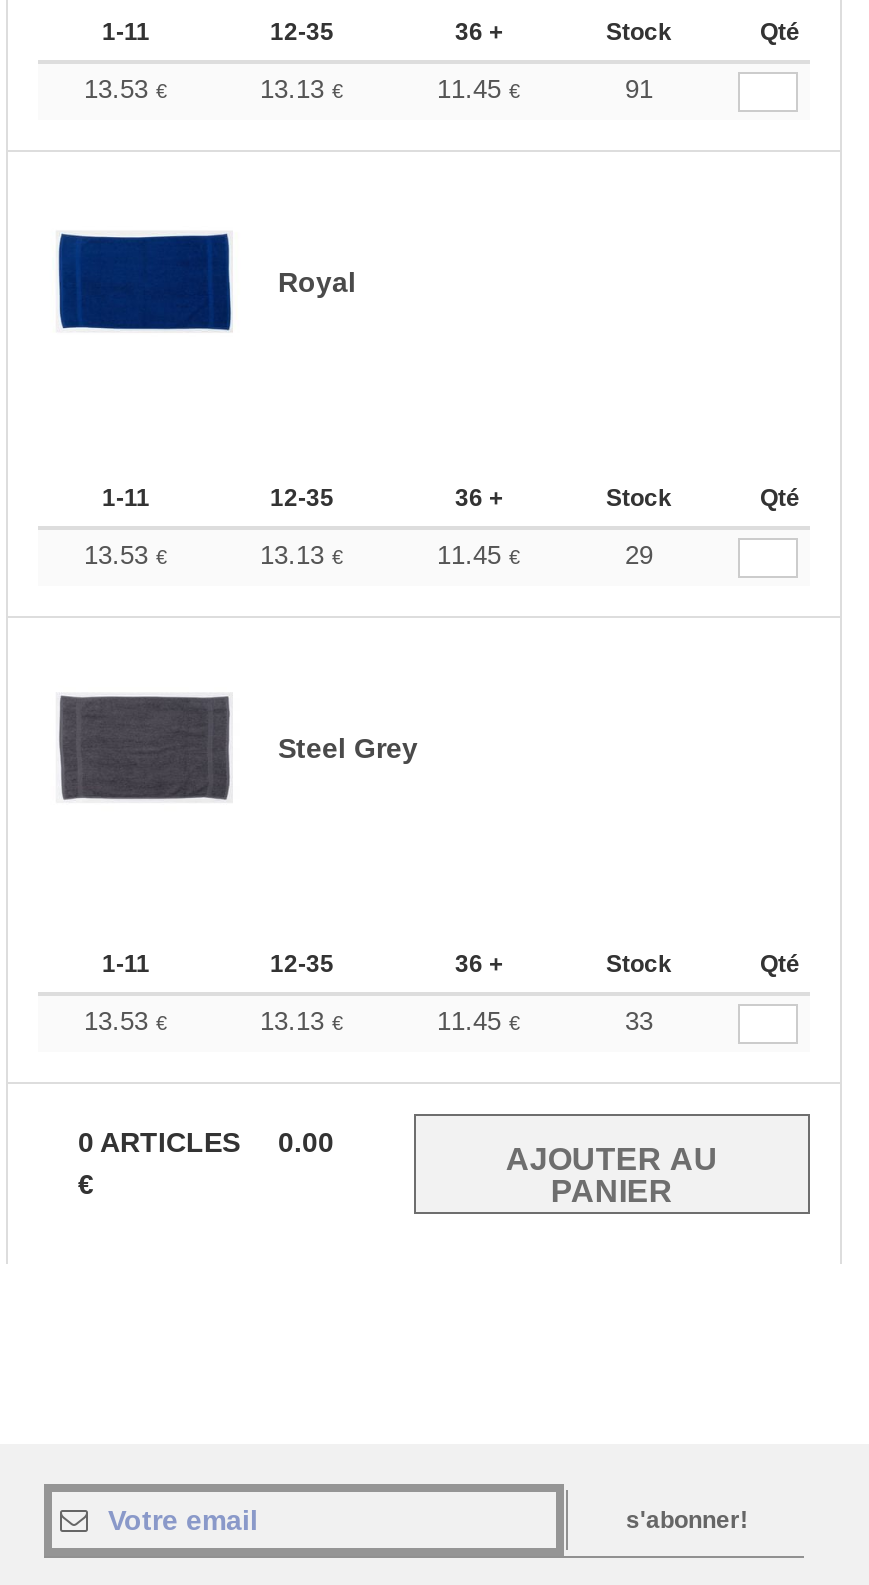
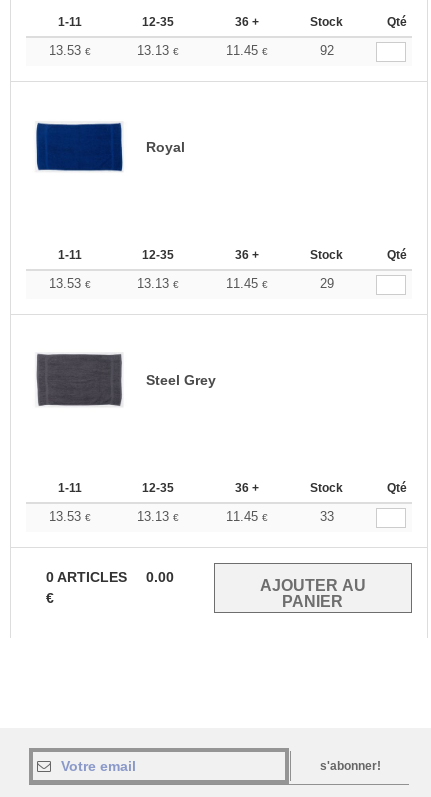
[625,75,653,105] 91 -> [319,43,333,58] 92

